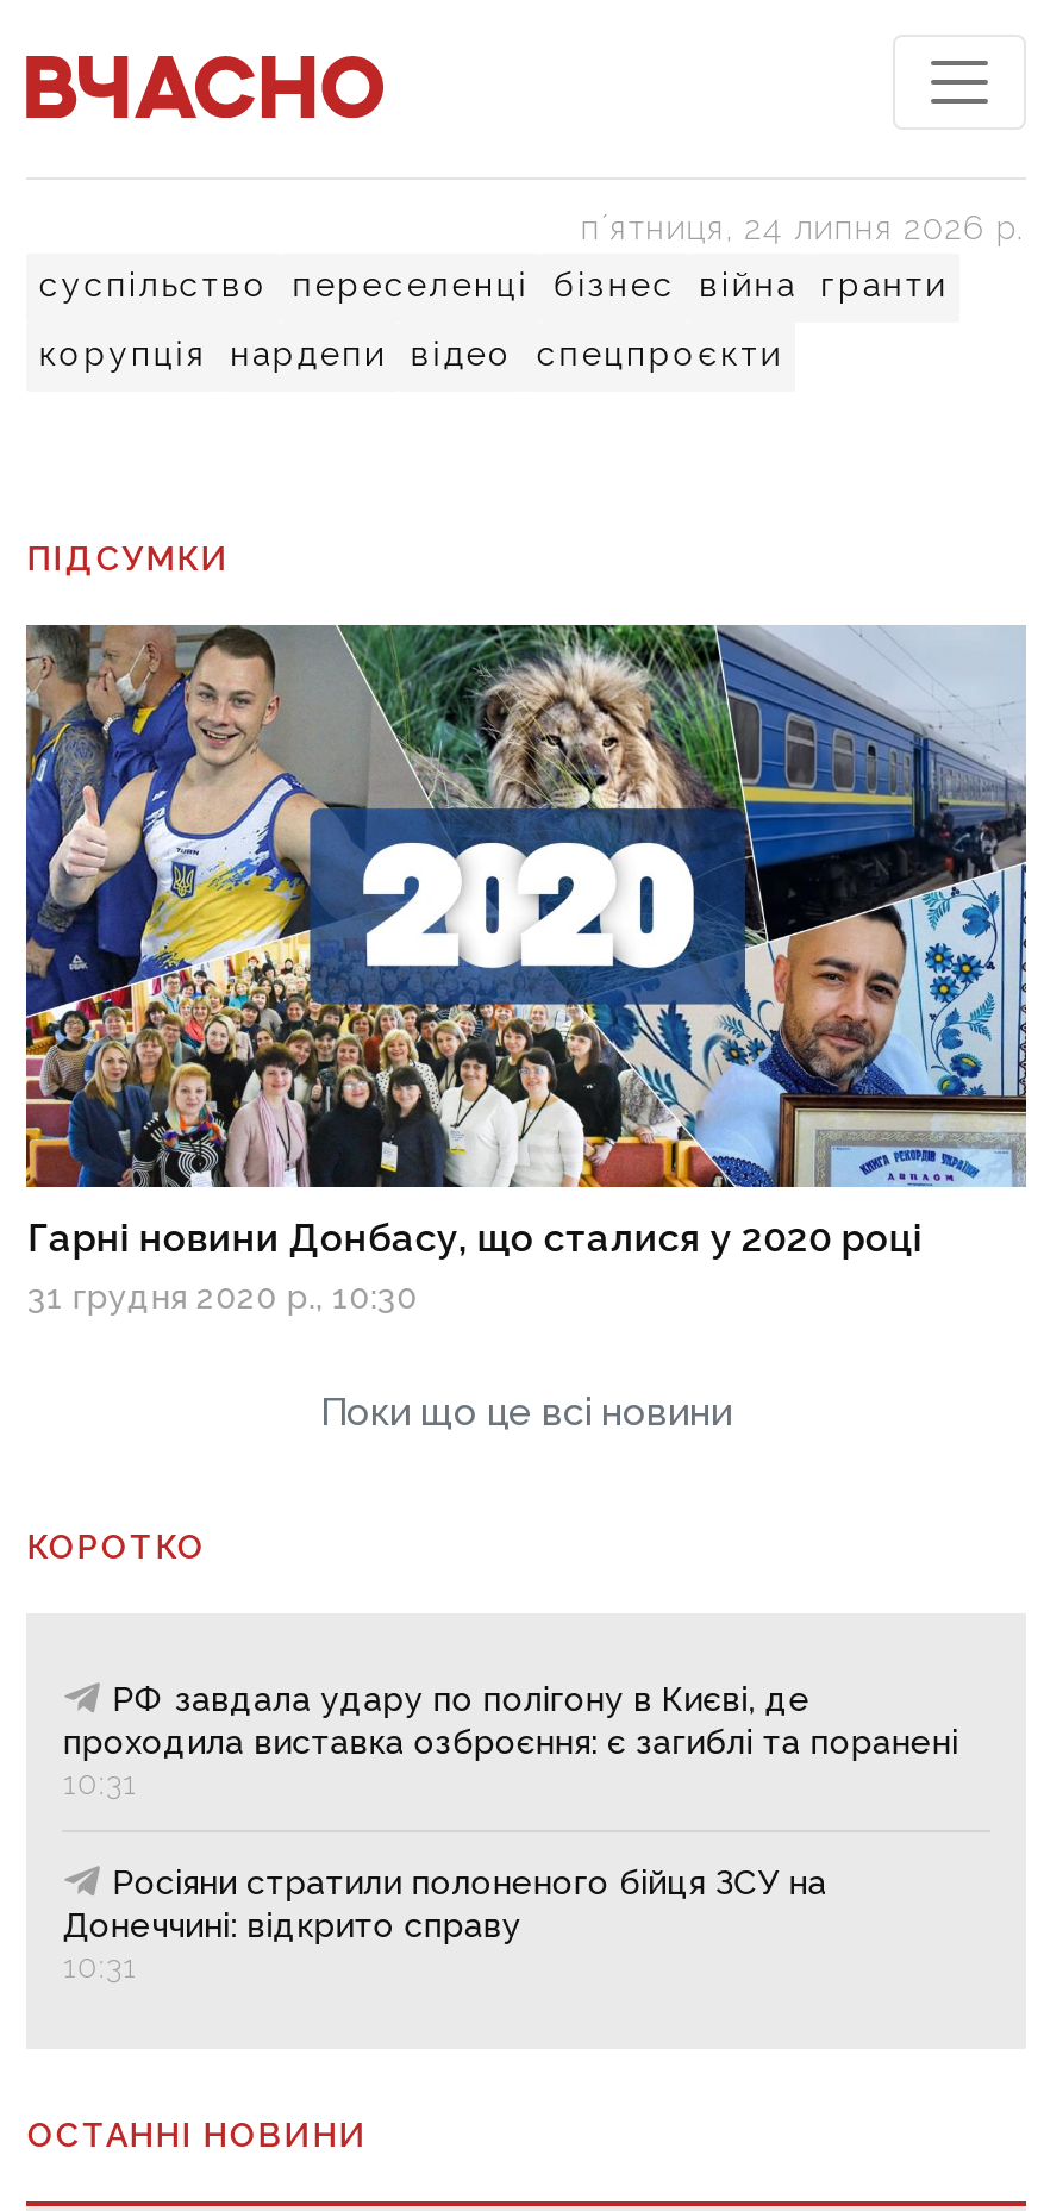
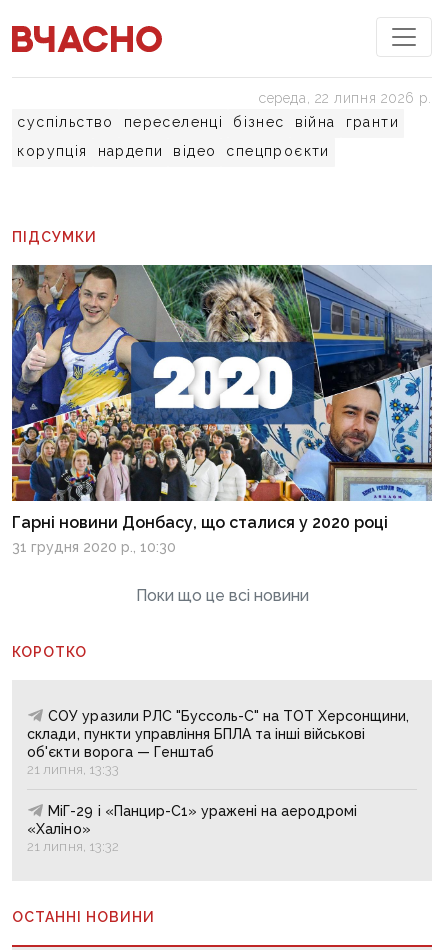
[581,208,1025,246] пʼятниця, 24 липня 2026 р. -> [259,90,432,106] середа, 22 липня 2026 р.
[63,1679,958,1801] РФ завдала удару по полігону в Києві, де | проходила виставка озброєння: є загиблі та поранені | 10:31 -> [27,708,409,777] СОУ уразили РЛС "Буссоль-С" на ТОТ Херсонщини, | склади, пункти управління БПЛА та інші військові | об'єкти ворога — Генштаб | 21 липня, 13:33
[63,1862,827,1984] Росіяни стратили полоненого бійця ЗСУ на | Донеччині: відкрито справу | 10:31 -> [27,802,357,853] МіГ-29 і «Панцир-С1» уражені на аеродромі | «Халіно» | 21 липня, 13:32

